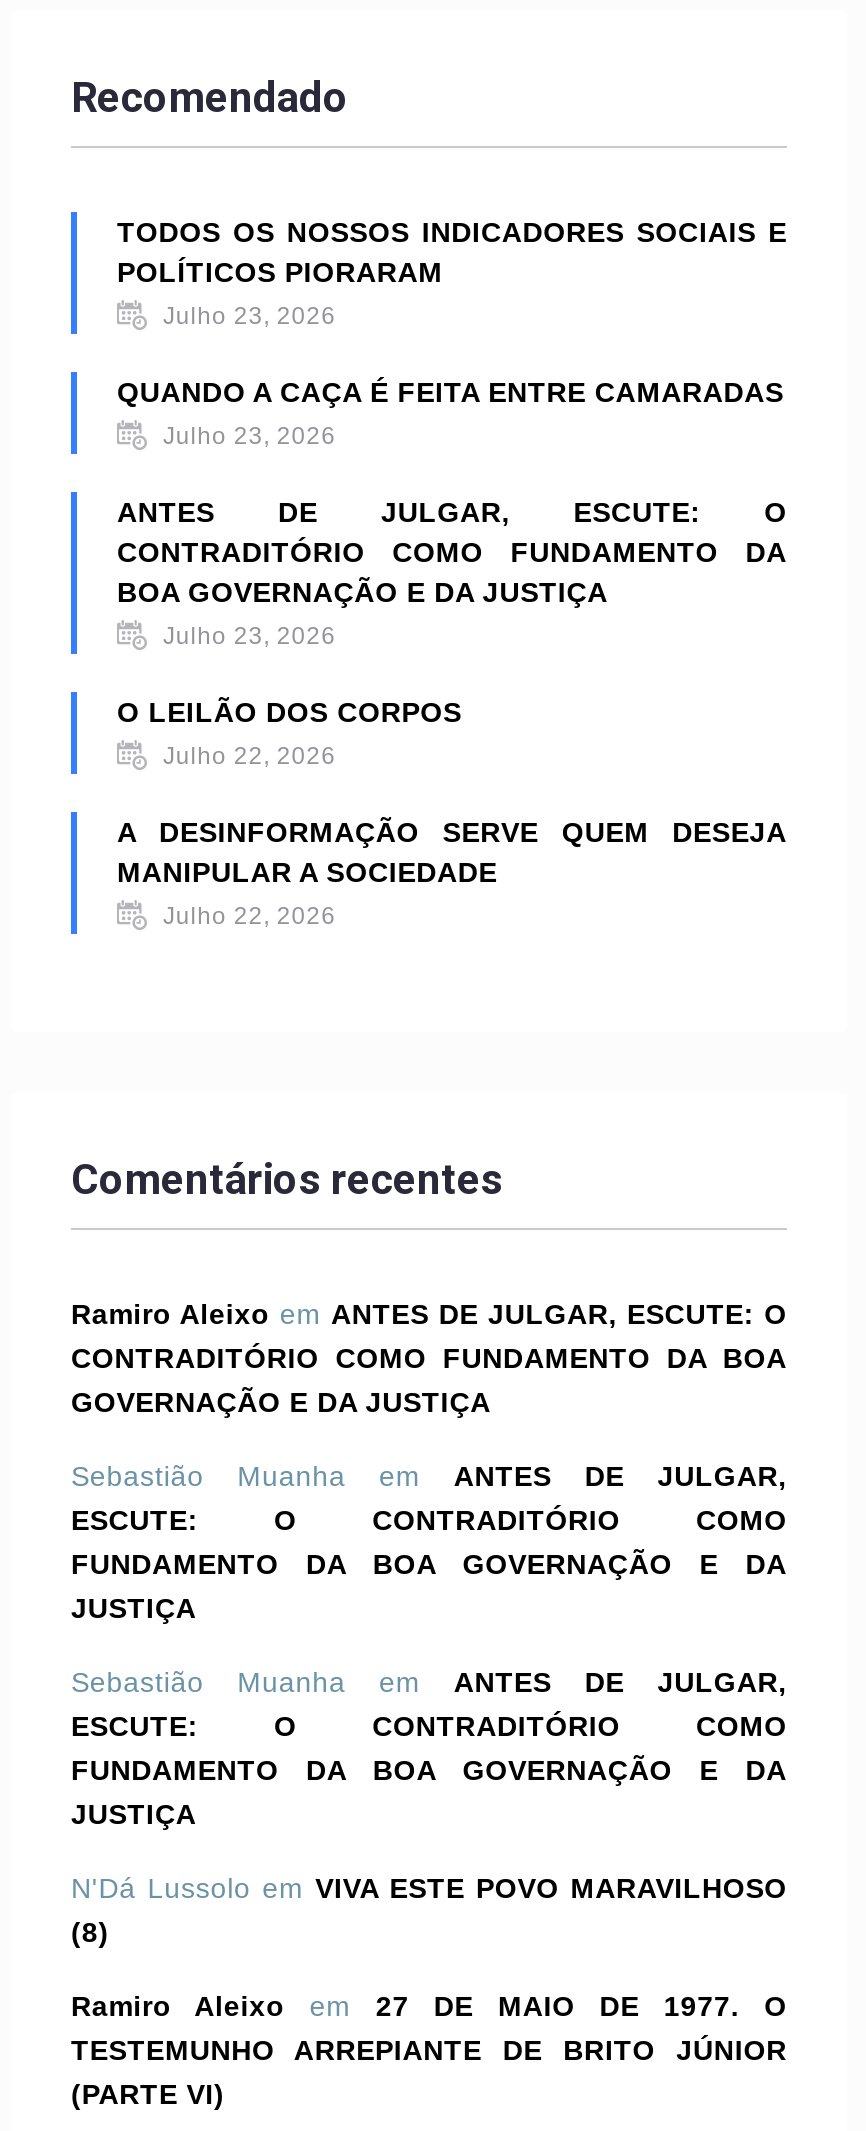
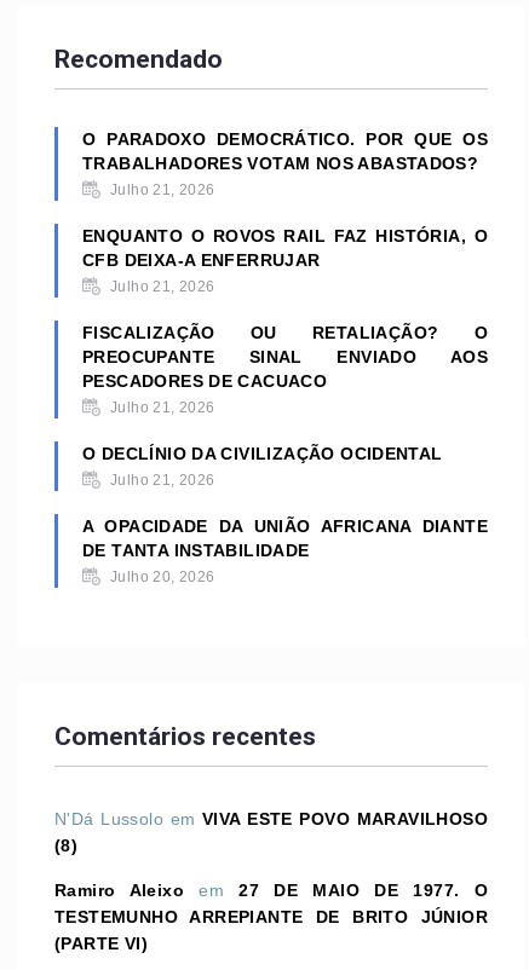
[117,216,787,330] TODOS OS NOSSOS INDICADORES SOCIAIS E | POLÍTICOS PIORARAM | Julho 23, 2026 -> [82,130,488,198] O PARADOXO DEMOCRÁTICO. POR QUE OS | TRABALHADORES VOTAM NOS ABASTADOS? | Julho 21, 2026
[117,376,784,450] QUANDO A CAÇA É FEITA ENTRE CAMARADAS | Julho 23, 2026 -> [82,226,488,295] ENQUANTO O ROVOS RAIL FAZ HISTÓRIA, O | CFB DEIXA-A ENFERRUJAR | Julho 21, 2026
[117,496,787,650] ANTES DE JULGAR, ESCUTE: O | CONTRADITÓRIO COMO FUNDAMENTO DA | BOA GOVERNAÇÃO E DA JUSTIÇA | Julho 23, 2026 -> [82,323,488,416] FISCALIZAÇÃO OU RETALIAÇÃO? O | PREOCUPANTE SINAL ENVIADO AOS | PESCADORES DE CACUACO | Julho 21, 2026
[117,696,462,770] O LEILÃO DOS CORPOS | Julho 22, 2026 -> [82,444,443,489] O DECLÍNIO DA CIVILIZAÇÃO OCIDENTAL | Julho 21, 2026
[117,816,787,930] A DESINFORMAÇÃO SERVE QUEM DESEJA | MANIPULAR A SOCIEDADE | Julho 22, 2026 -> [82,517,488,586] A OPACIDADE DA UNIÃO AFRICANA DIANTE | DE TANTA INSTABILIDADE | Julho 20, 2026
moved [71,1156,503,1204] -> [54,722,316,751]: Comentários recentes
[71,1299,787,1831] Ramiro Aleixo em ANTES DE JULGAR, ESCUTE: O | CONTRADITÓRIO COMO FUNDAMENTO DA BOA | GOVERNAÇÃO E DA JUSTIÇA | Sebastião Muanha em ANTES DE JULGAR, | ESCUTE: O CONTRADITÓRIO COMO | FUNDAMENTO DA BOA GOVERNAÇÃO E DA | JUSTIÇA | Sebastião Muanha em ANTES DE JULGAR, | ESCUTE: O CONTRADITÓRIO COMO | FUNDAMENTO DA BOA GOVERNAÇÃO E DA | JUSTIÇA -> none

